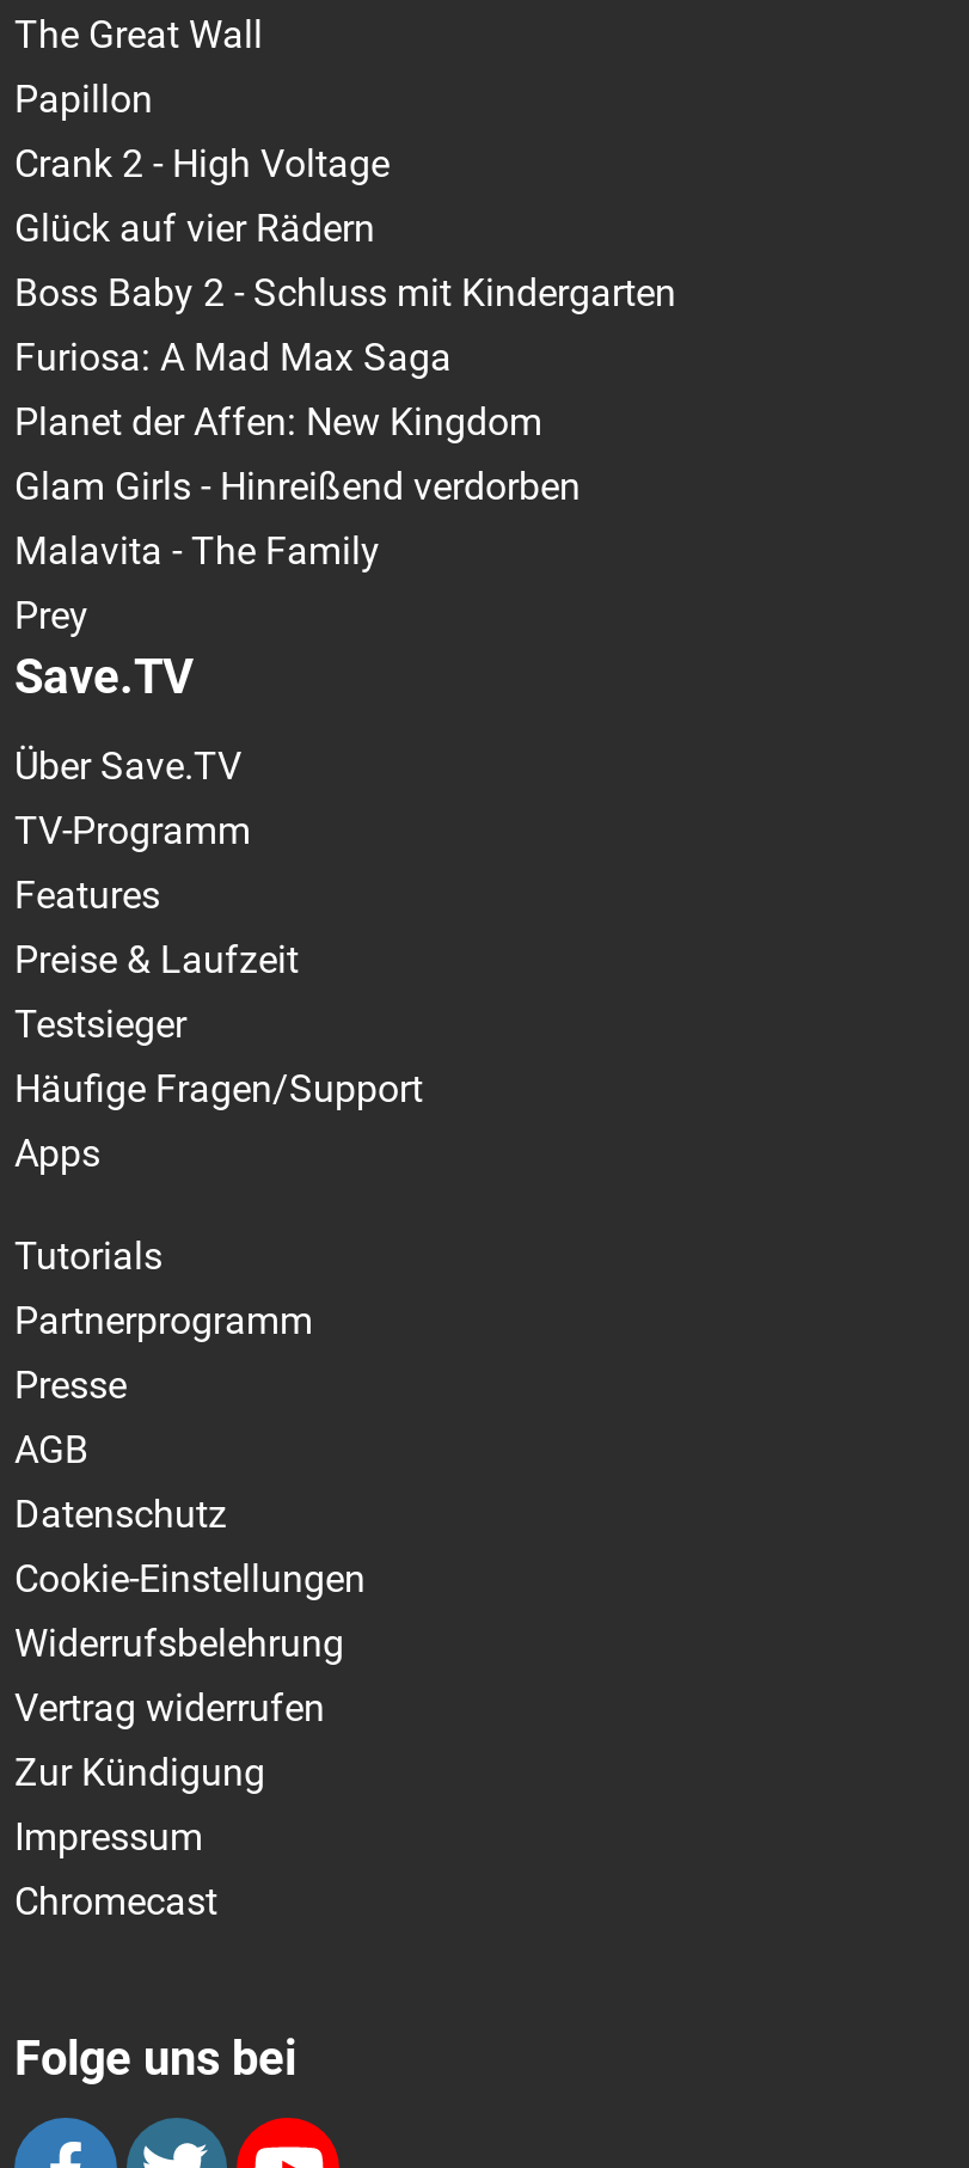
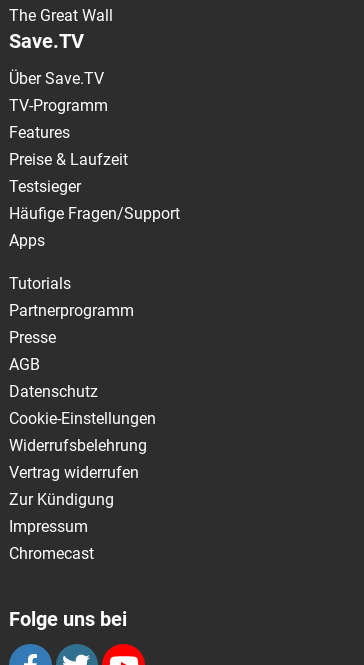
[14,76,676,637] Papillon | Crank 2 - High Voltage | Glück auf vier Rädern | Boss Baby 2 - Schluss mit Kindergarten | Furiosa: A Mad Max Saga | Planet der Affen: New Kingdom | Glam Girls - Hinreißend verdorben | Malavita - The Family | Prey -> none

